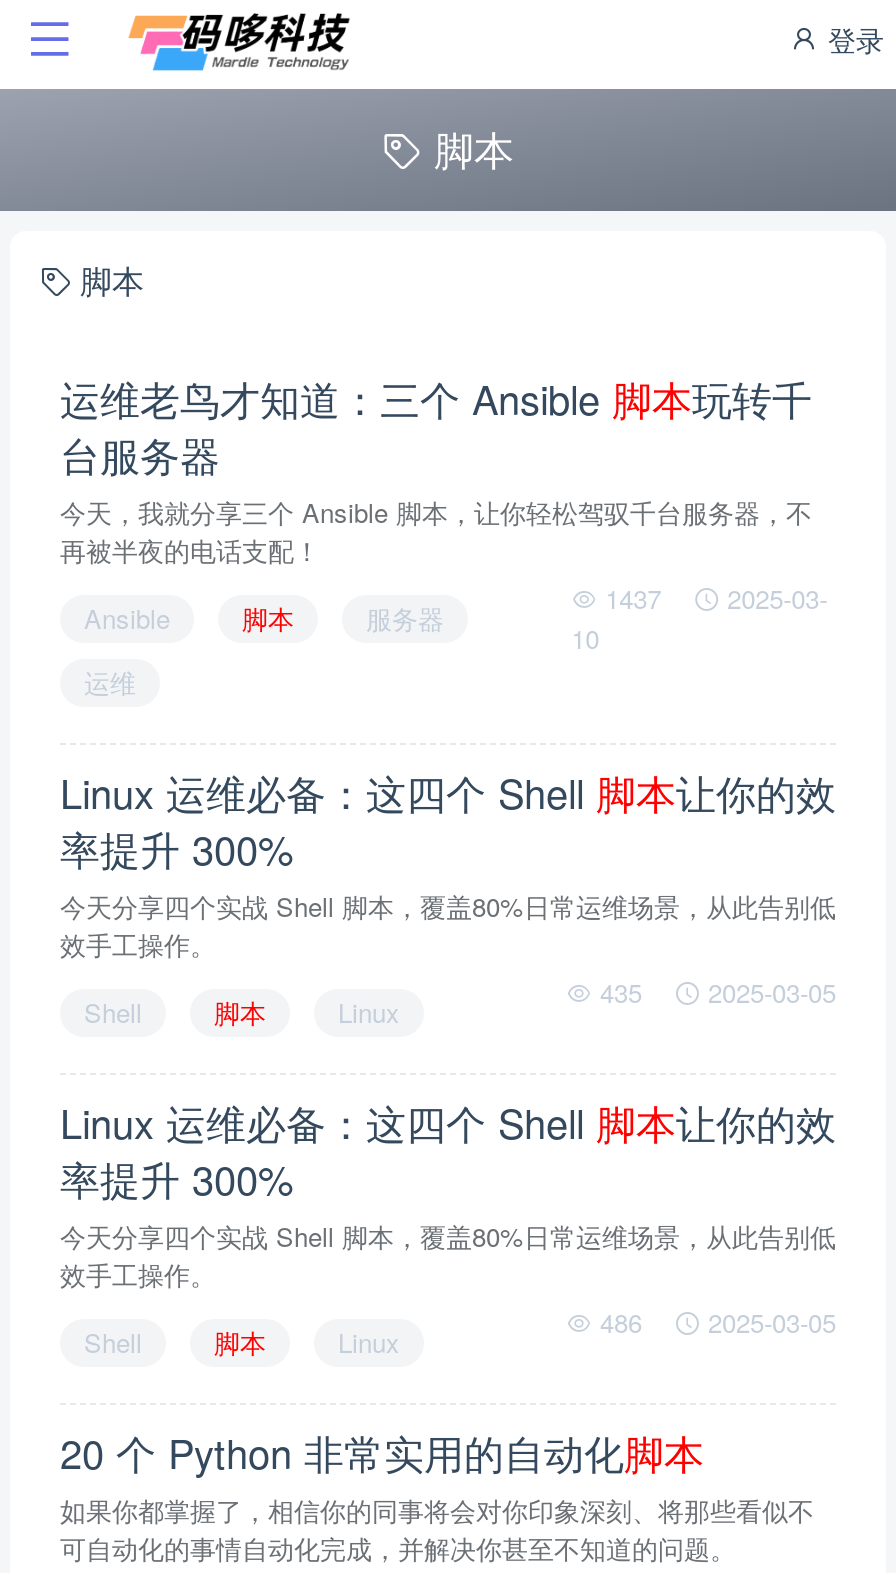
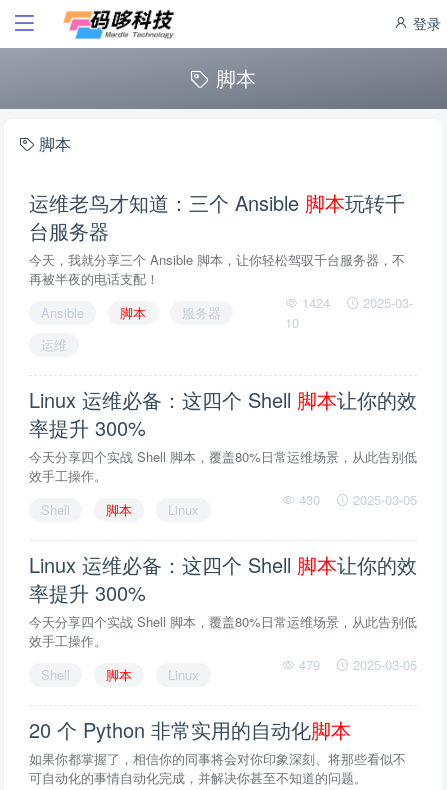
[597,579,827,617] 1437 2025-03- -> [298,293,413,312] 1424 2025-03-
[592,973,836,1011] 435 2025-03-05 -> [295,490,417,509] 430 2025-03-05
[592,1303,836,1341] 486 2025-03-05 -> [295,655,417,674] 479 2025-03-05

